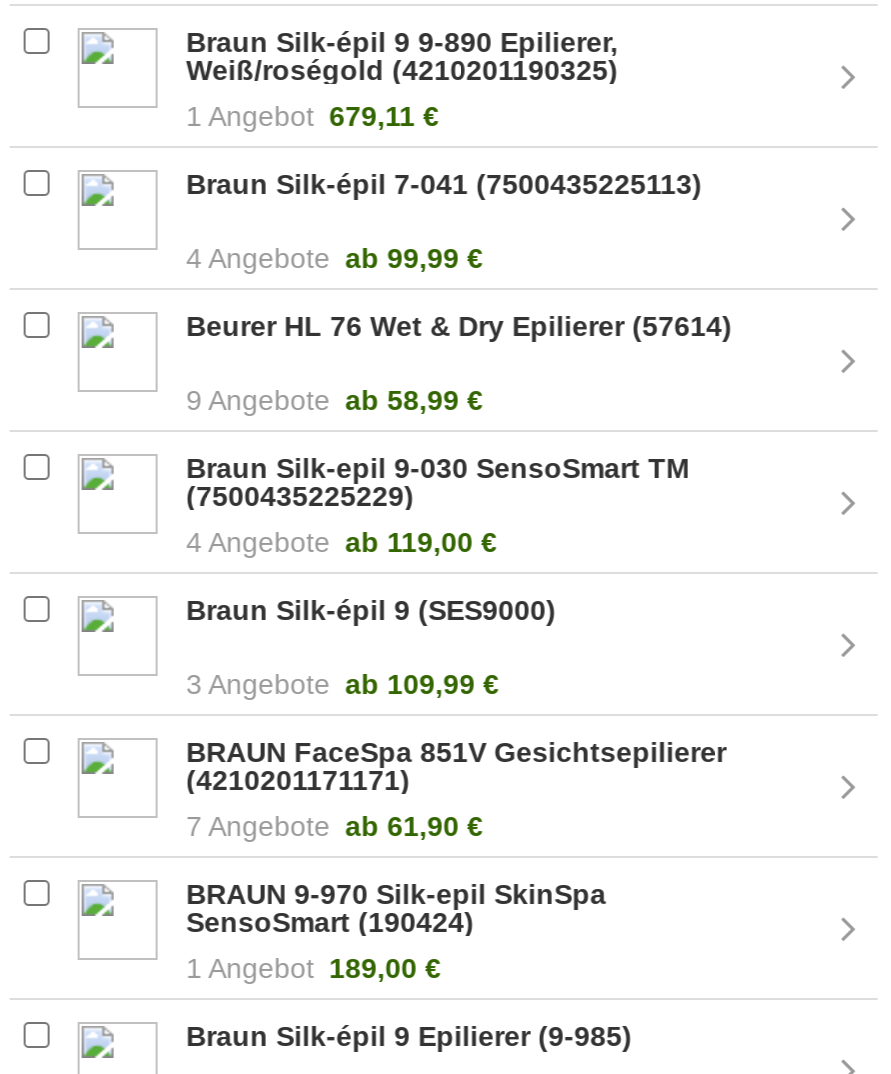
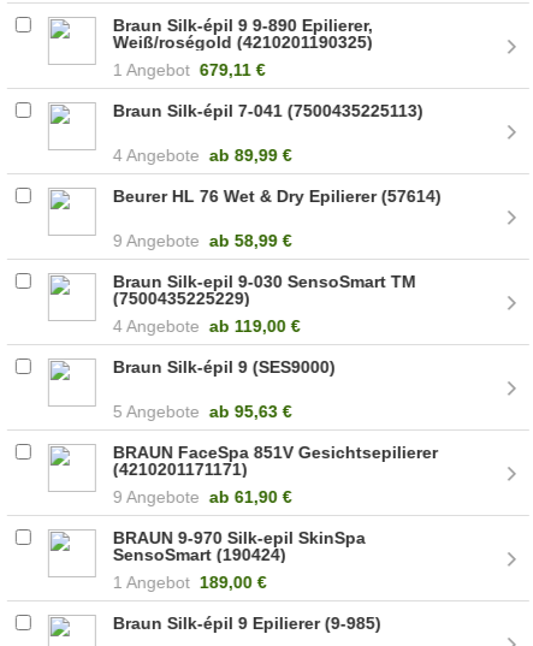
[186,241,483,273] 4 Angebote ab 99,99 € -> [113,145,292,164] 4 Angebote ab 89,99 €
[186,667,499,699] 3 Angebote ab 109,99 € -> [113,401,292,421] 5 Angebote ab 95,63 €
[186,809,483,841] 7 Angebote ab 61,90 € -> [113,487,292,506] 9 Angebote ab 61,90 €

